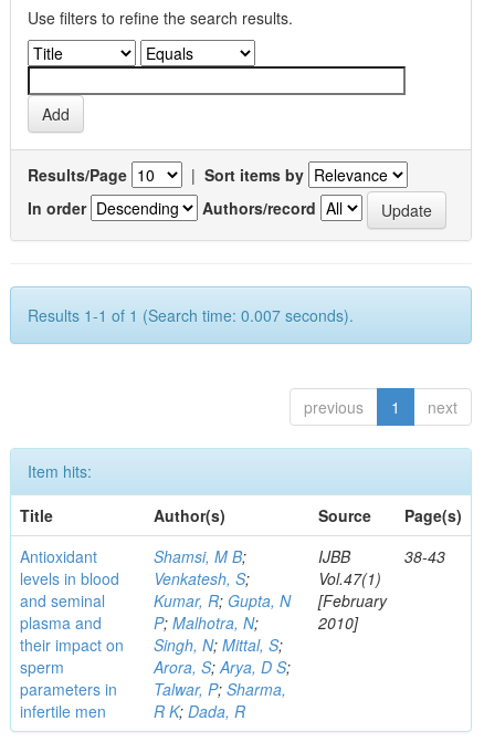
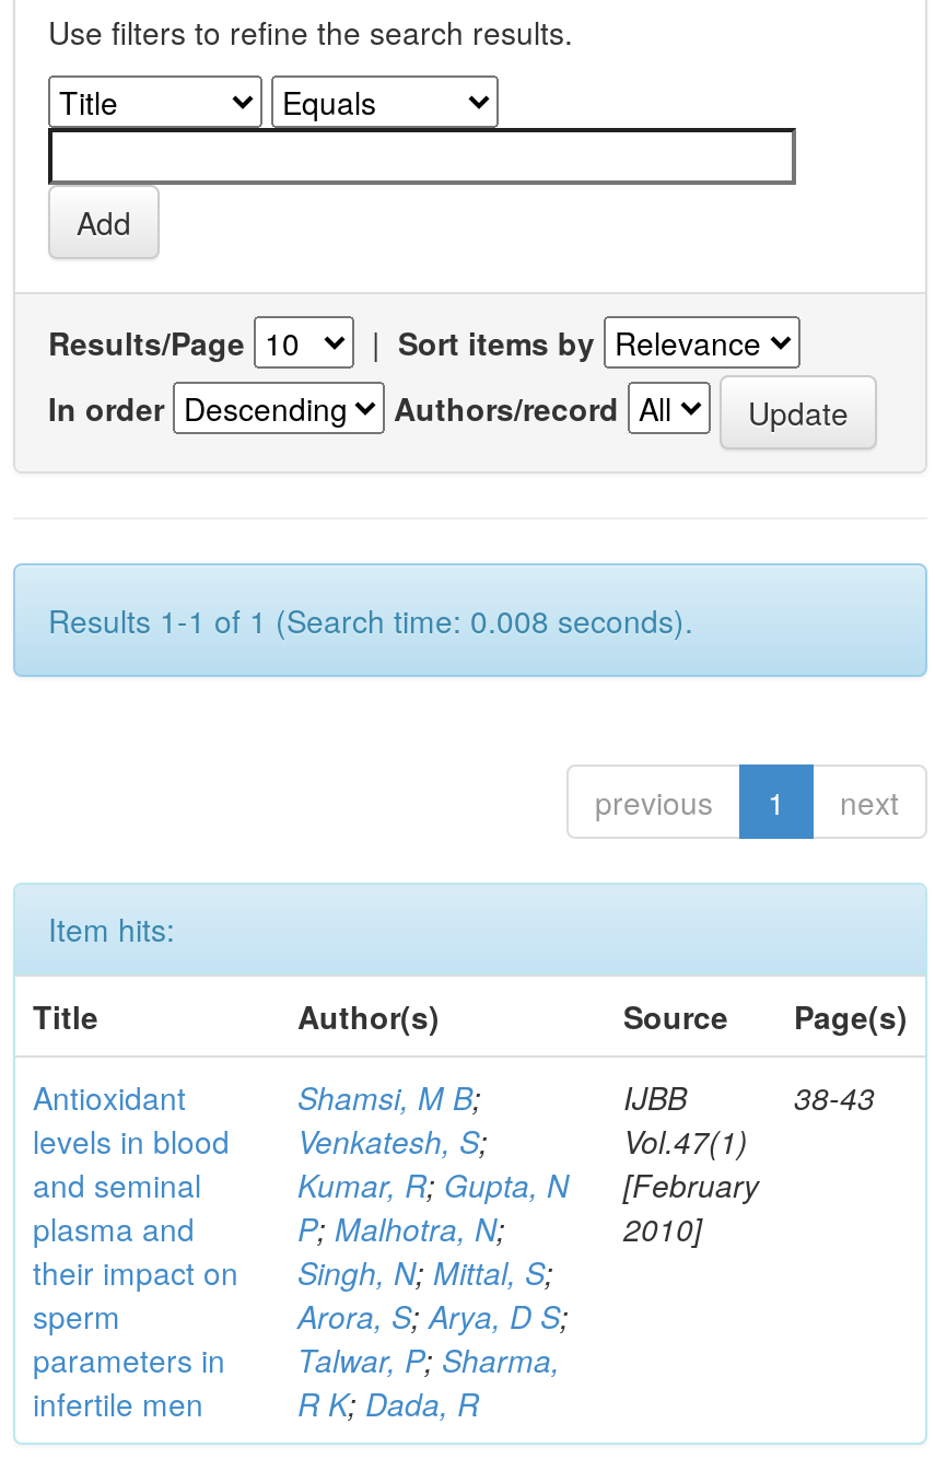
[28,304,354,326] Results 1-1 of 1 (Search time: 0.007 seconds). -> [48,598,693,642] Results 1-1 of 1 (Search time: 0.008 seconds).

